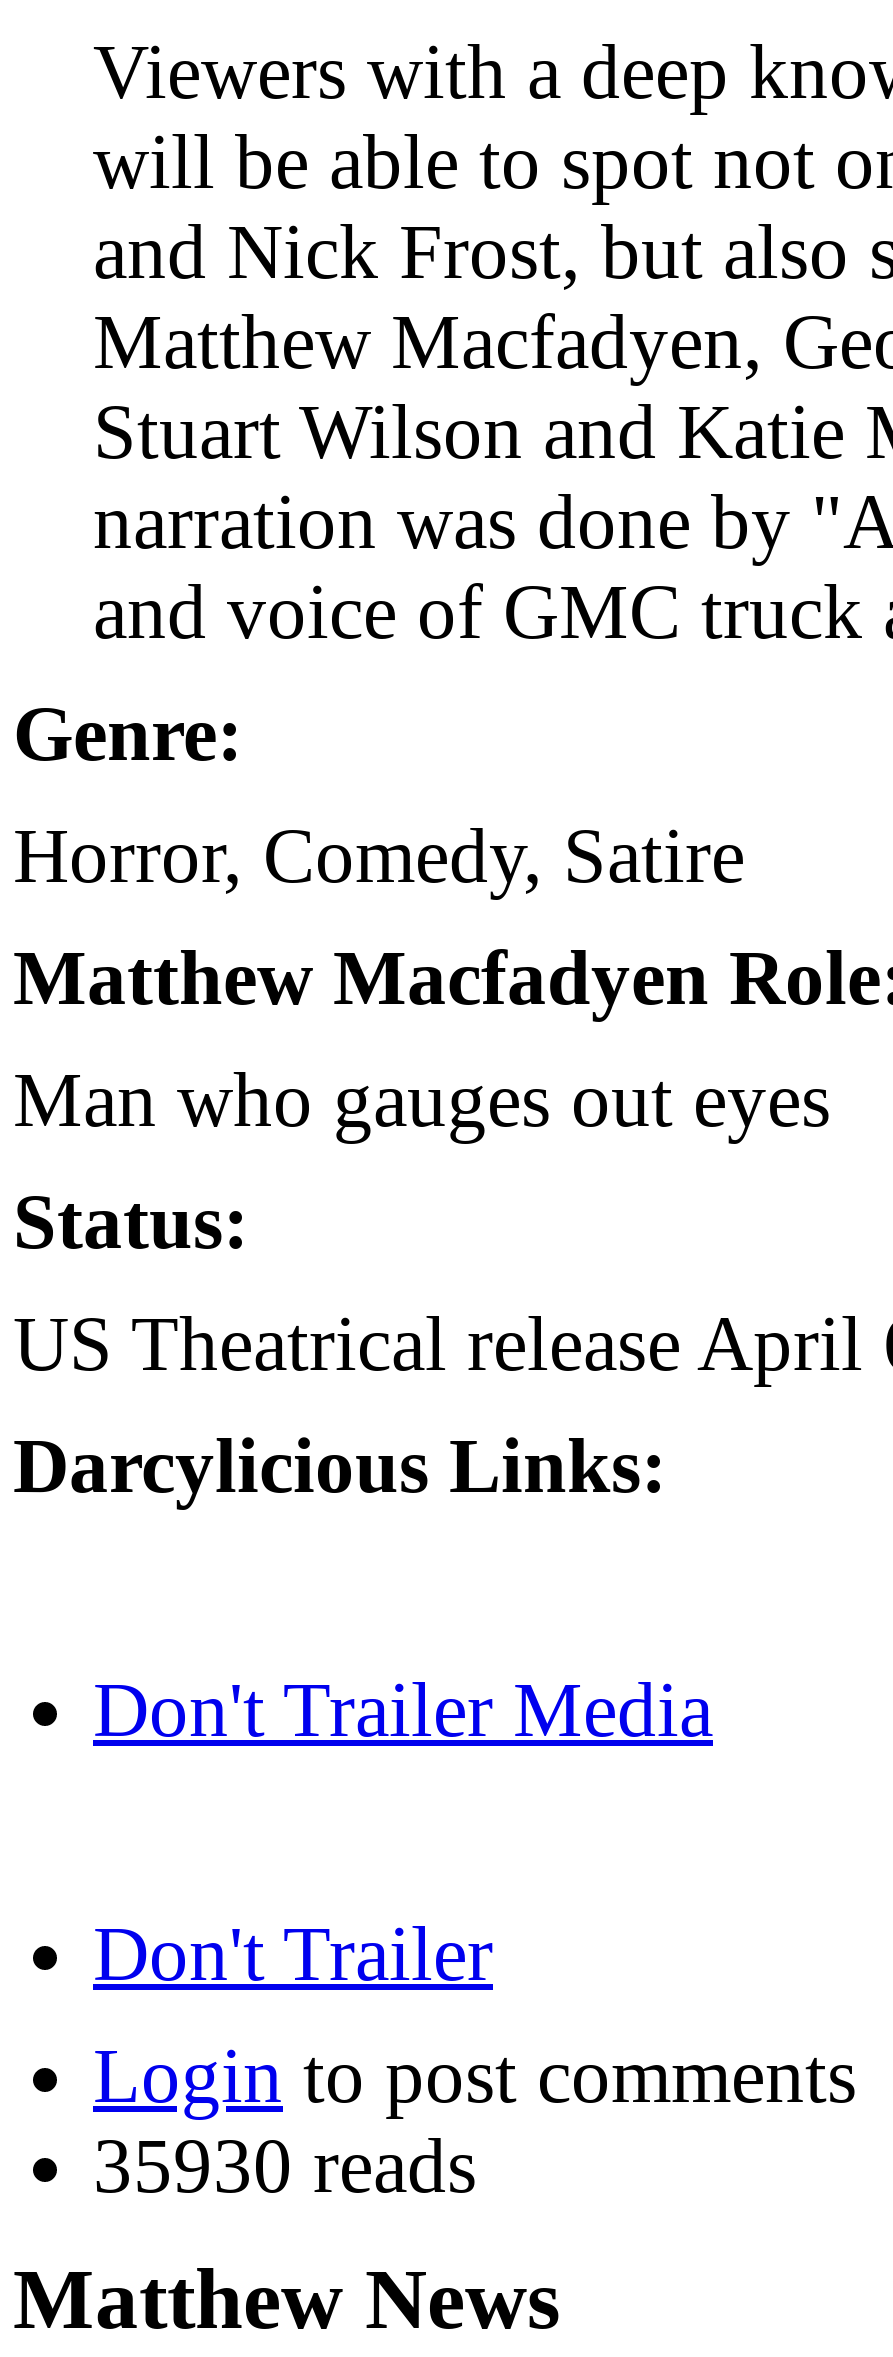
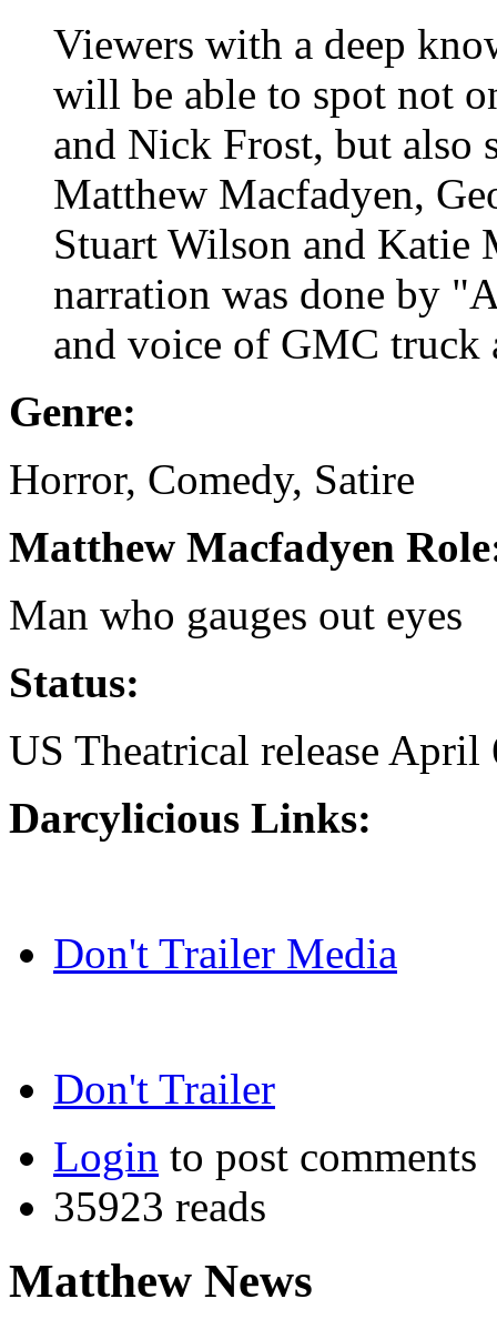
[93,2122,477,2208] 35930 reads -> [53,1183,266,1230] 35923 reads

